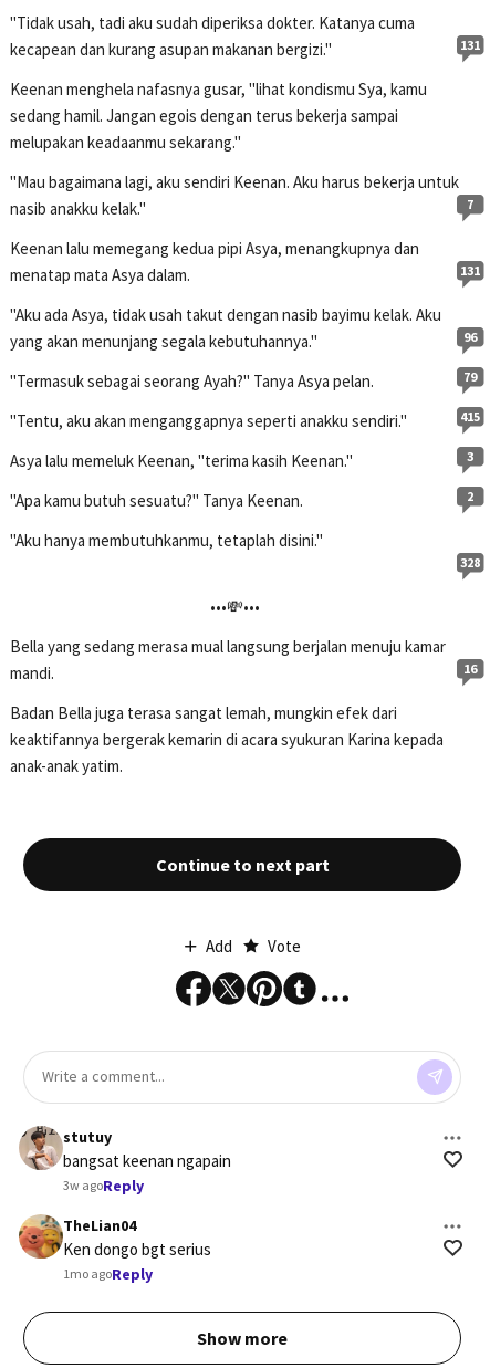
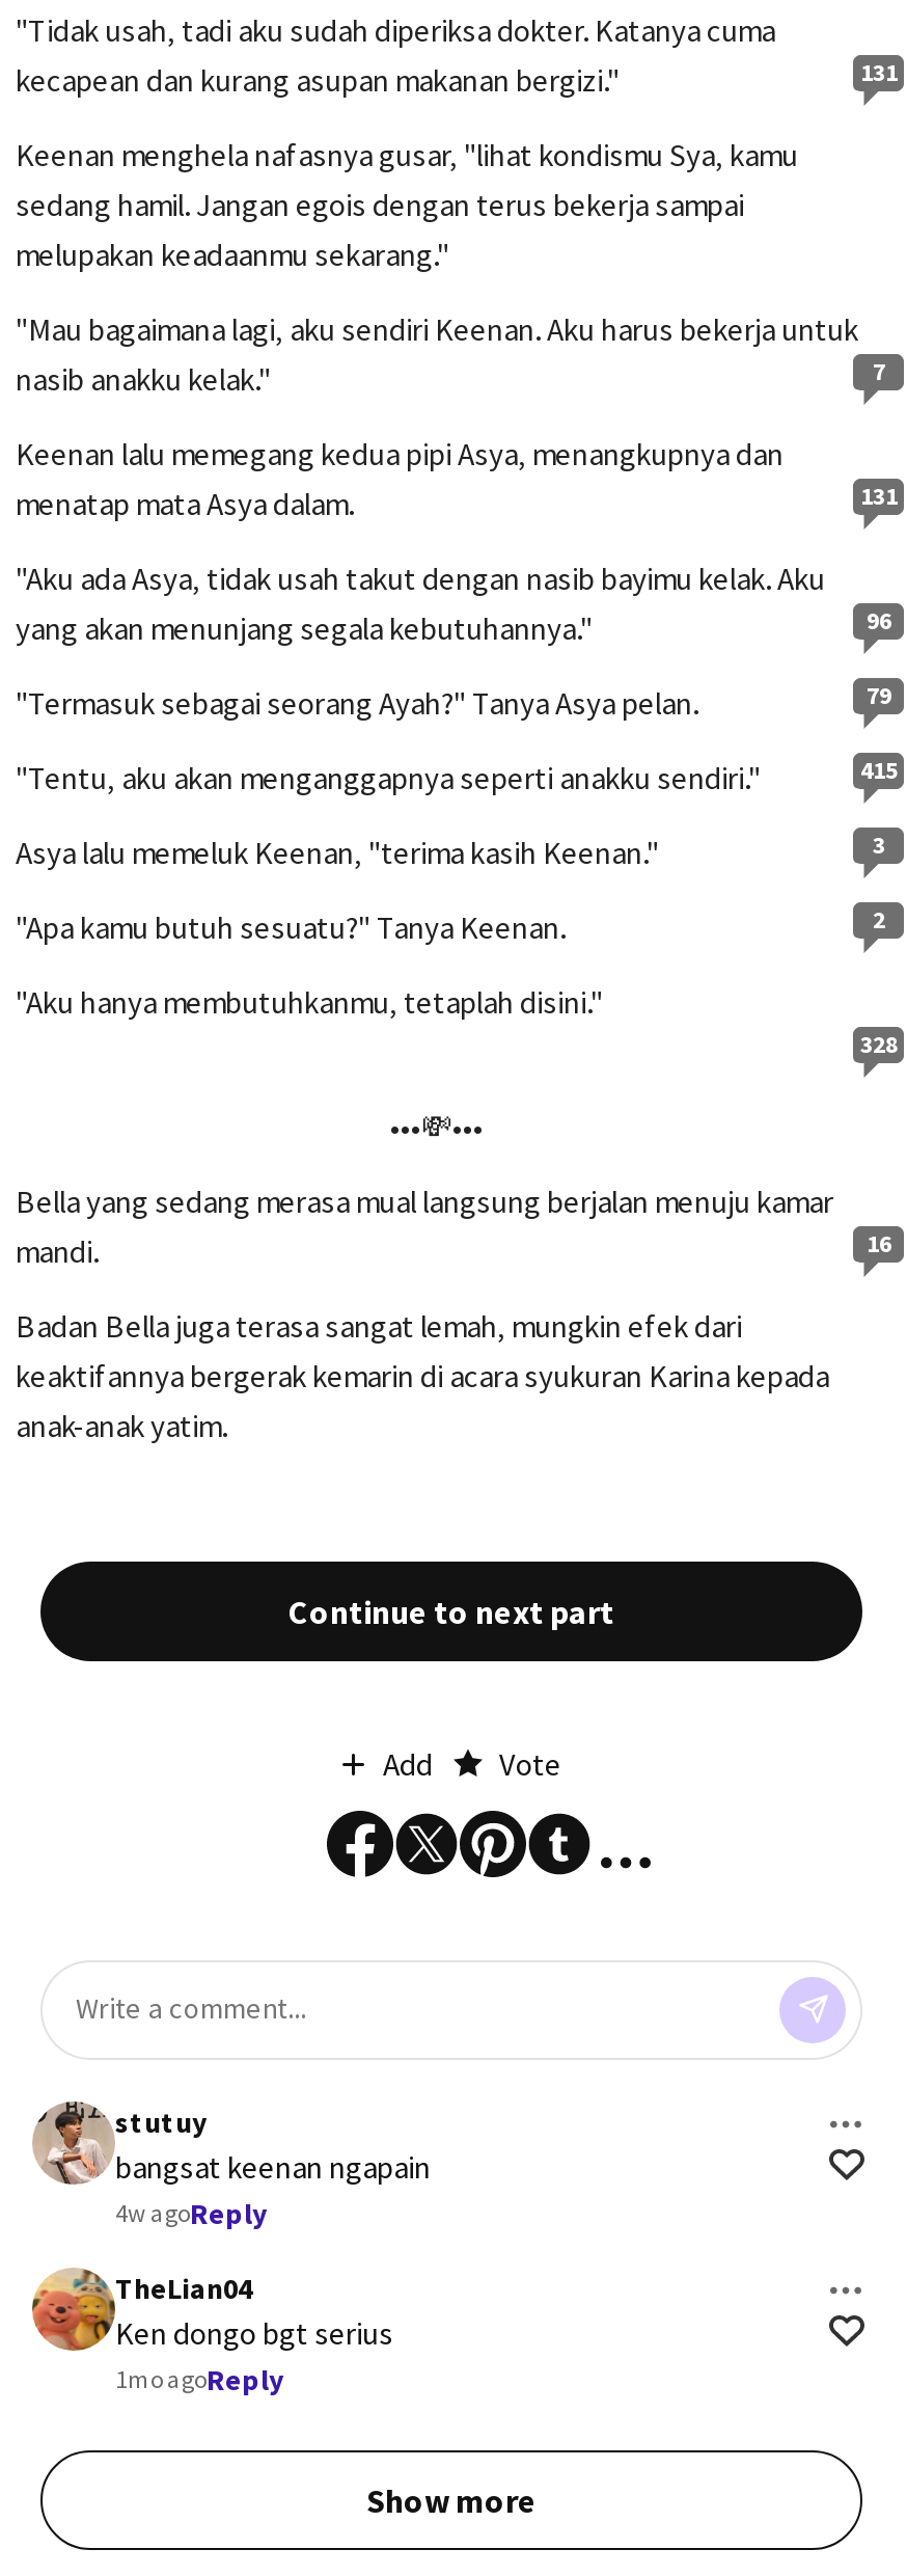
[63,1175,144,1195] 3w agoReply -> [115,2194,267,2232] 4w agoReply

